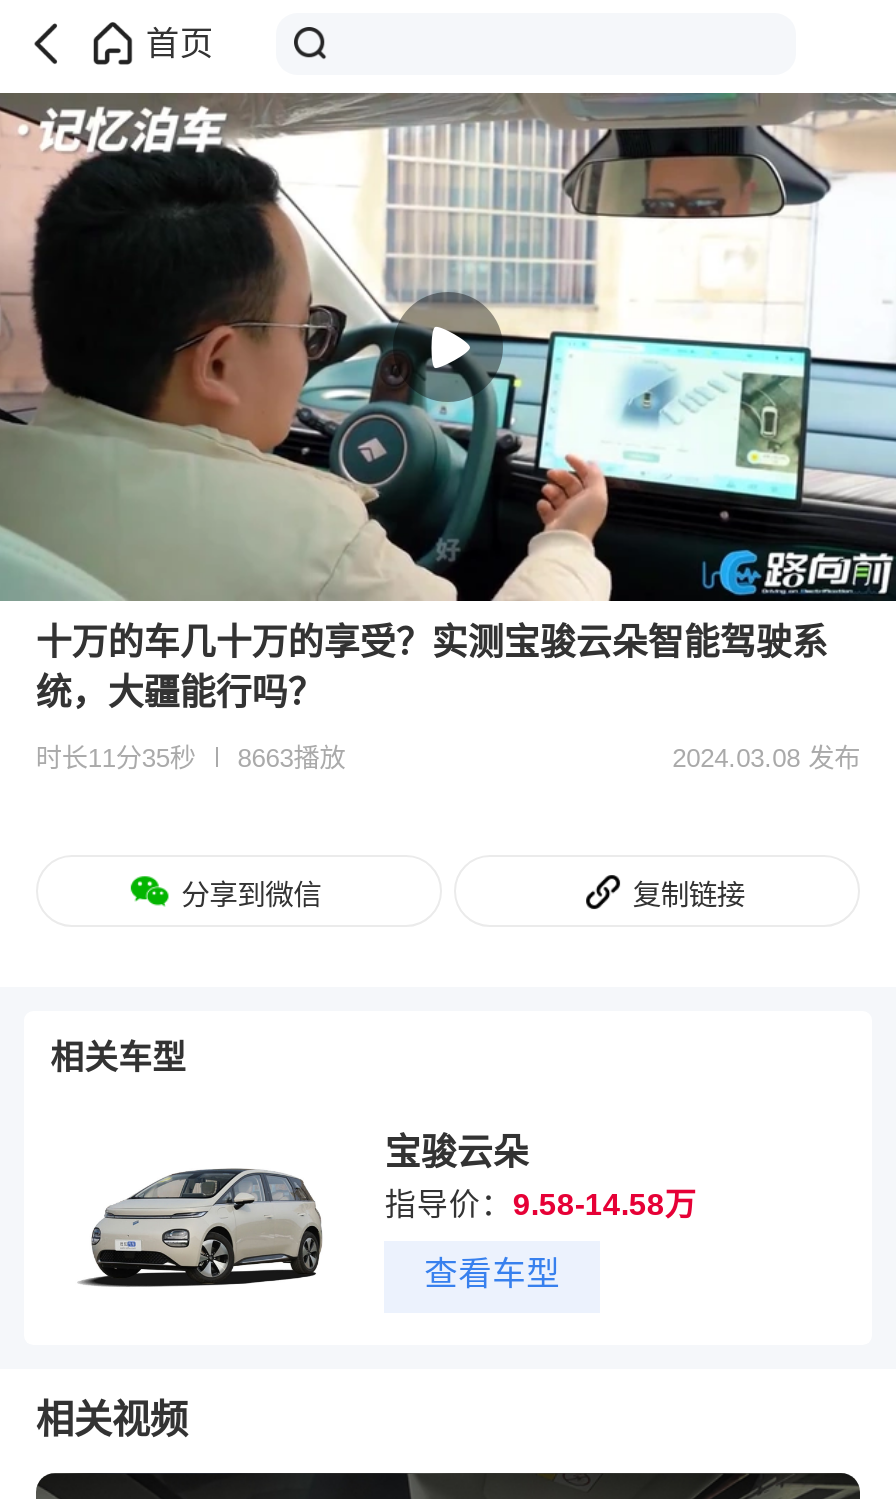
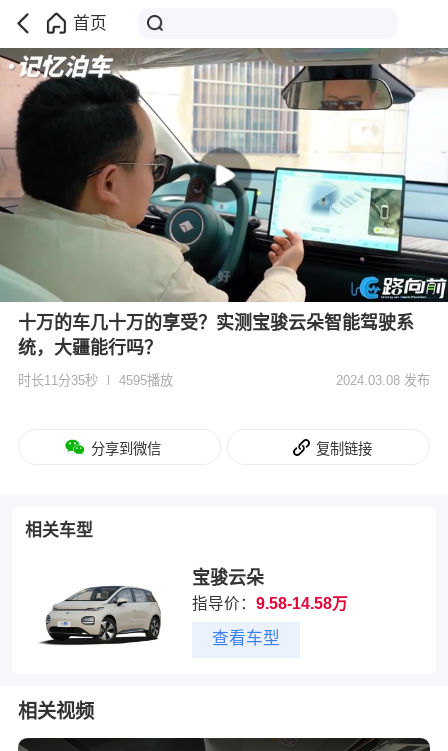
[36,743,346,773] 时长11分35秒 8663播放 -> [18,373,173,388] 时长11分35秒 4595播放

